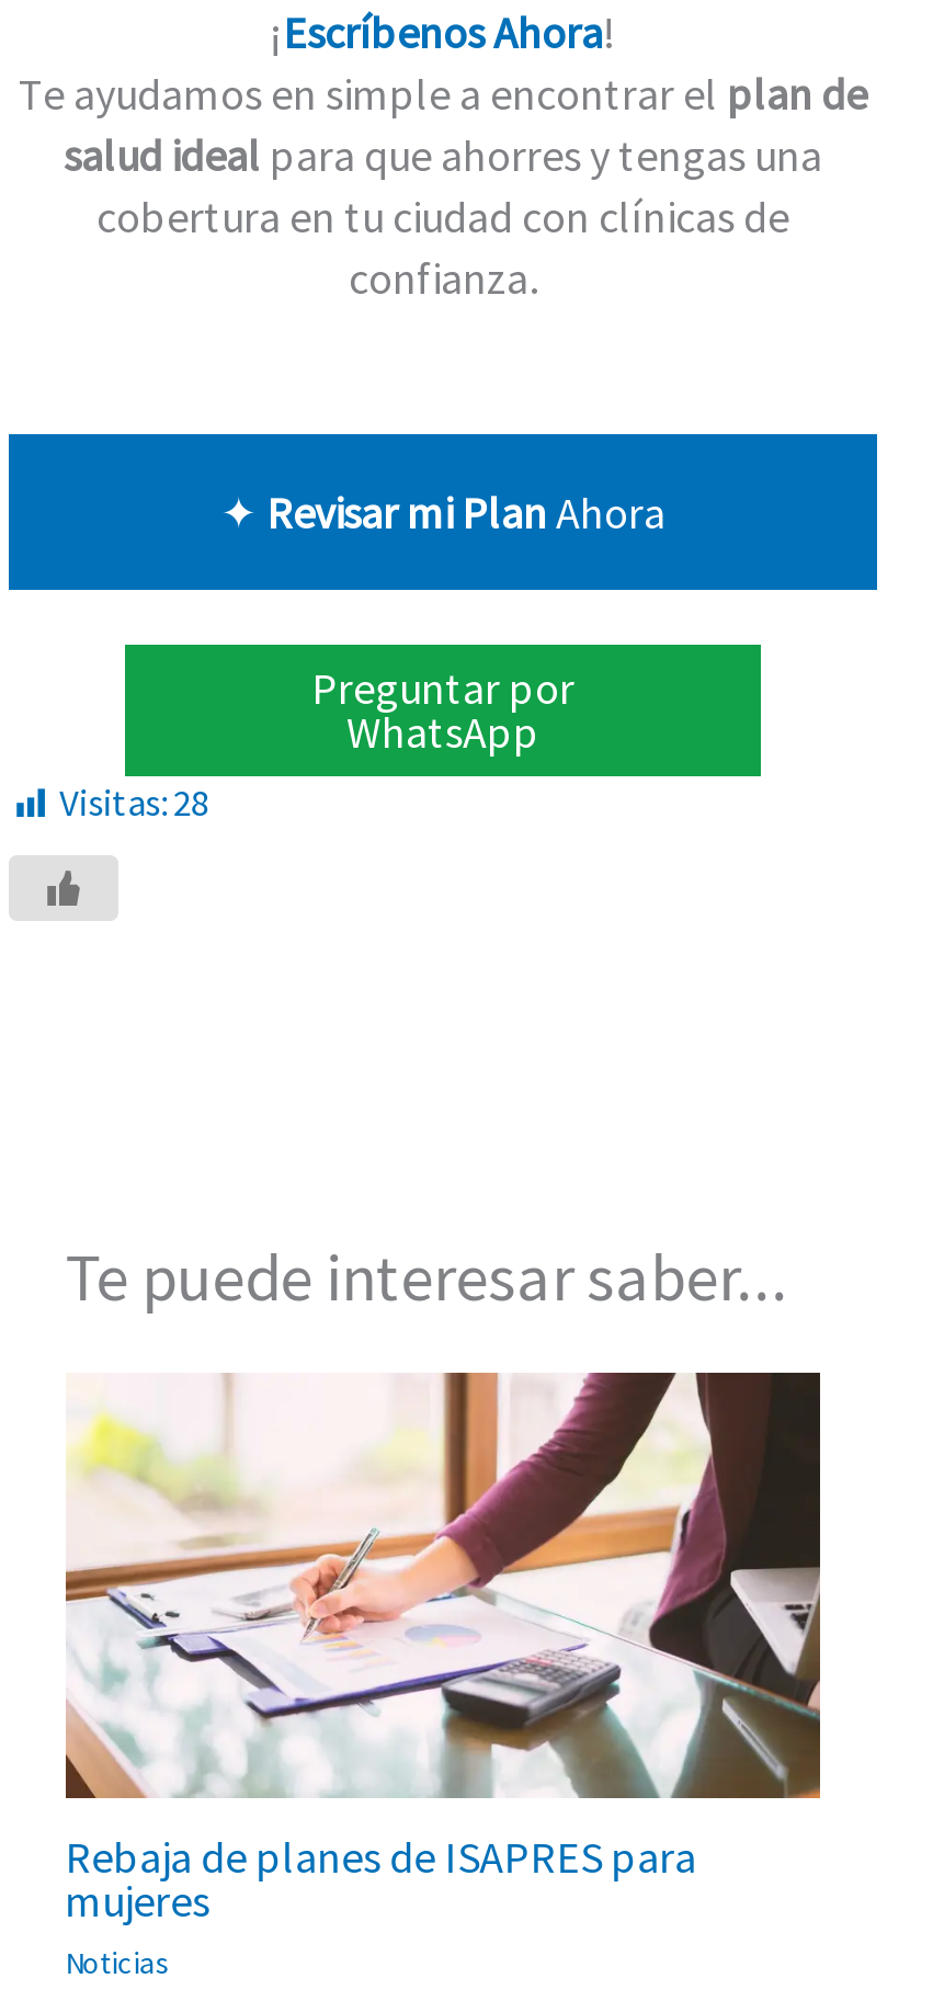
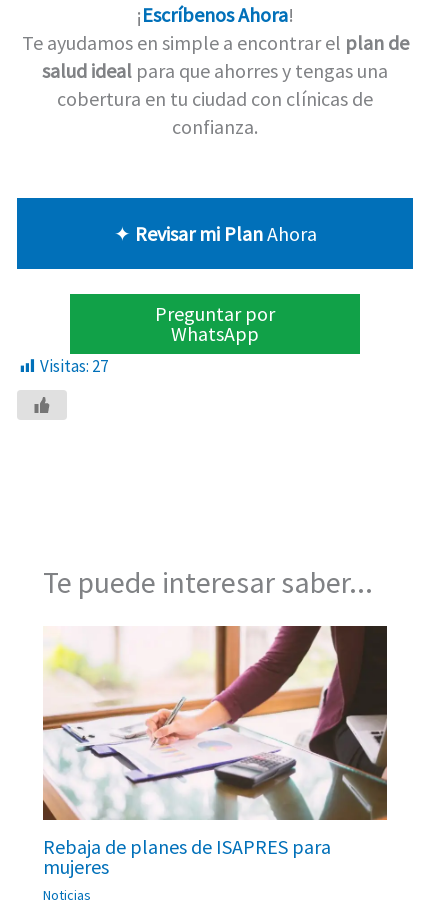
[60,779,209,827] Visitas: 28 -> [40,355,108,377] Visitas: 27

